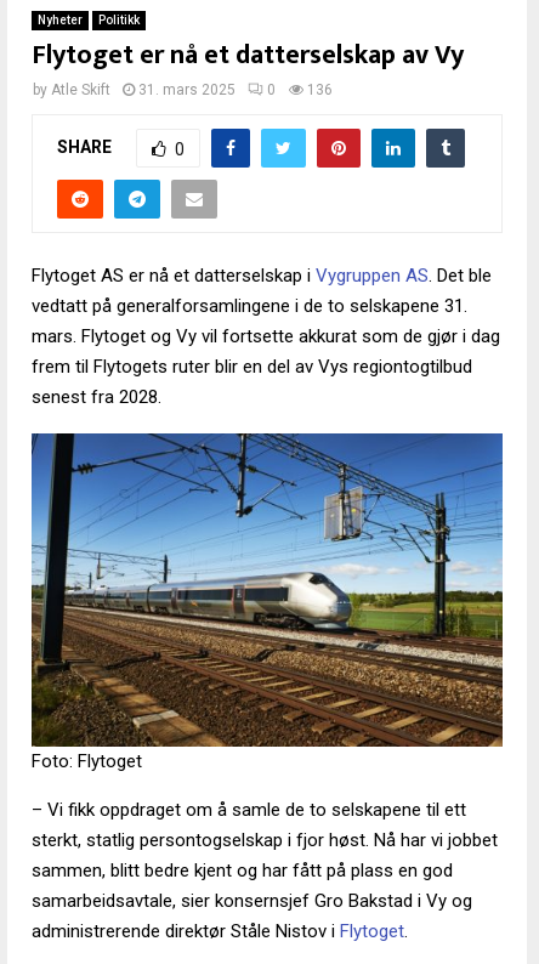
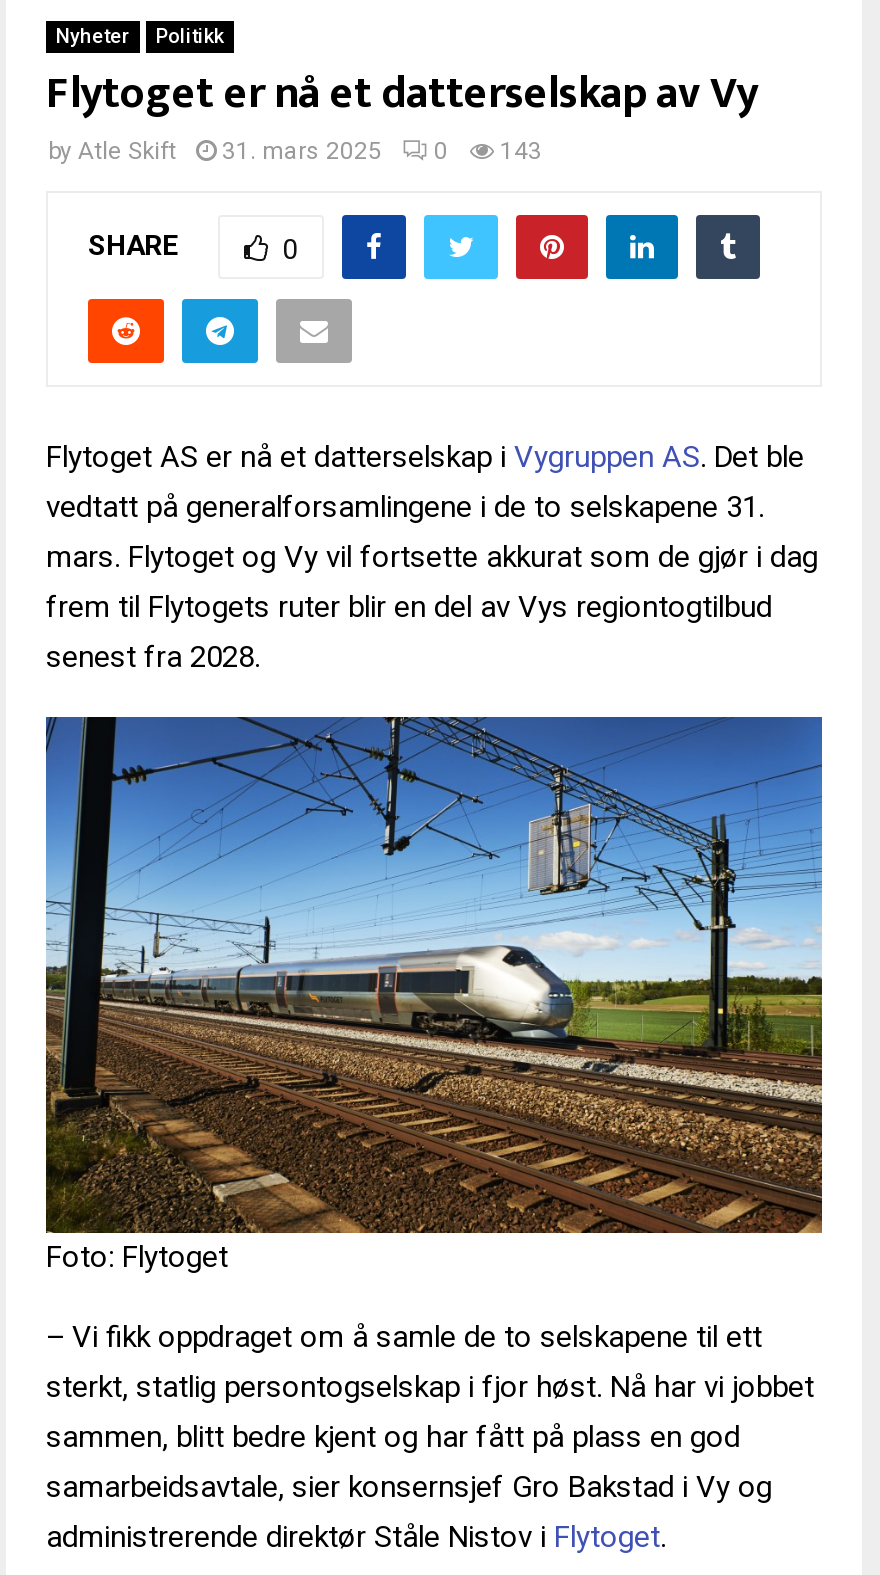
[33,81,333,98] by Atle Skift 31. mars 2025 0 136 -> [48,137,542,165] by Atle Skift 31. mars 2025 0 143

